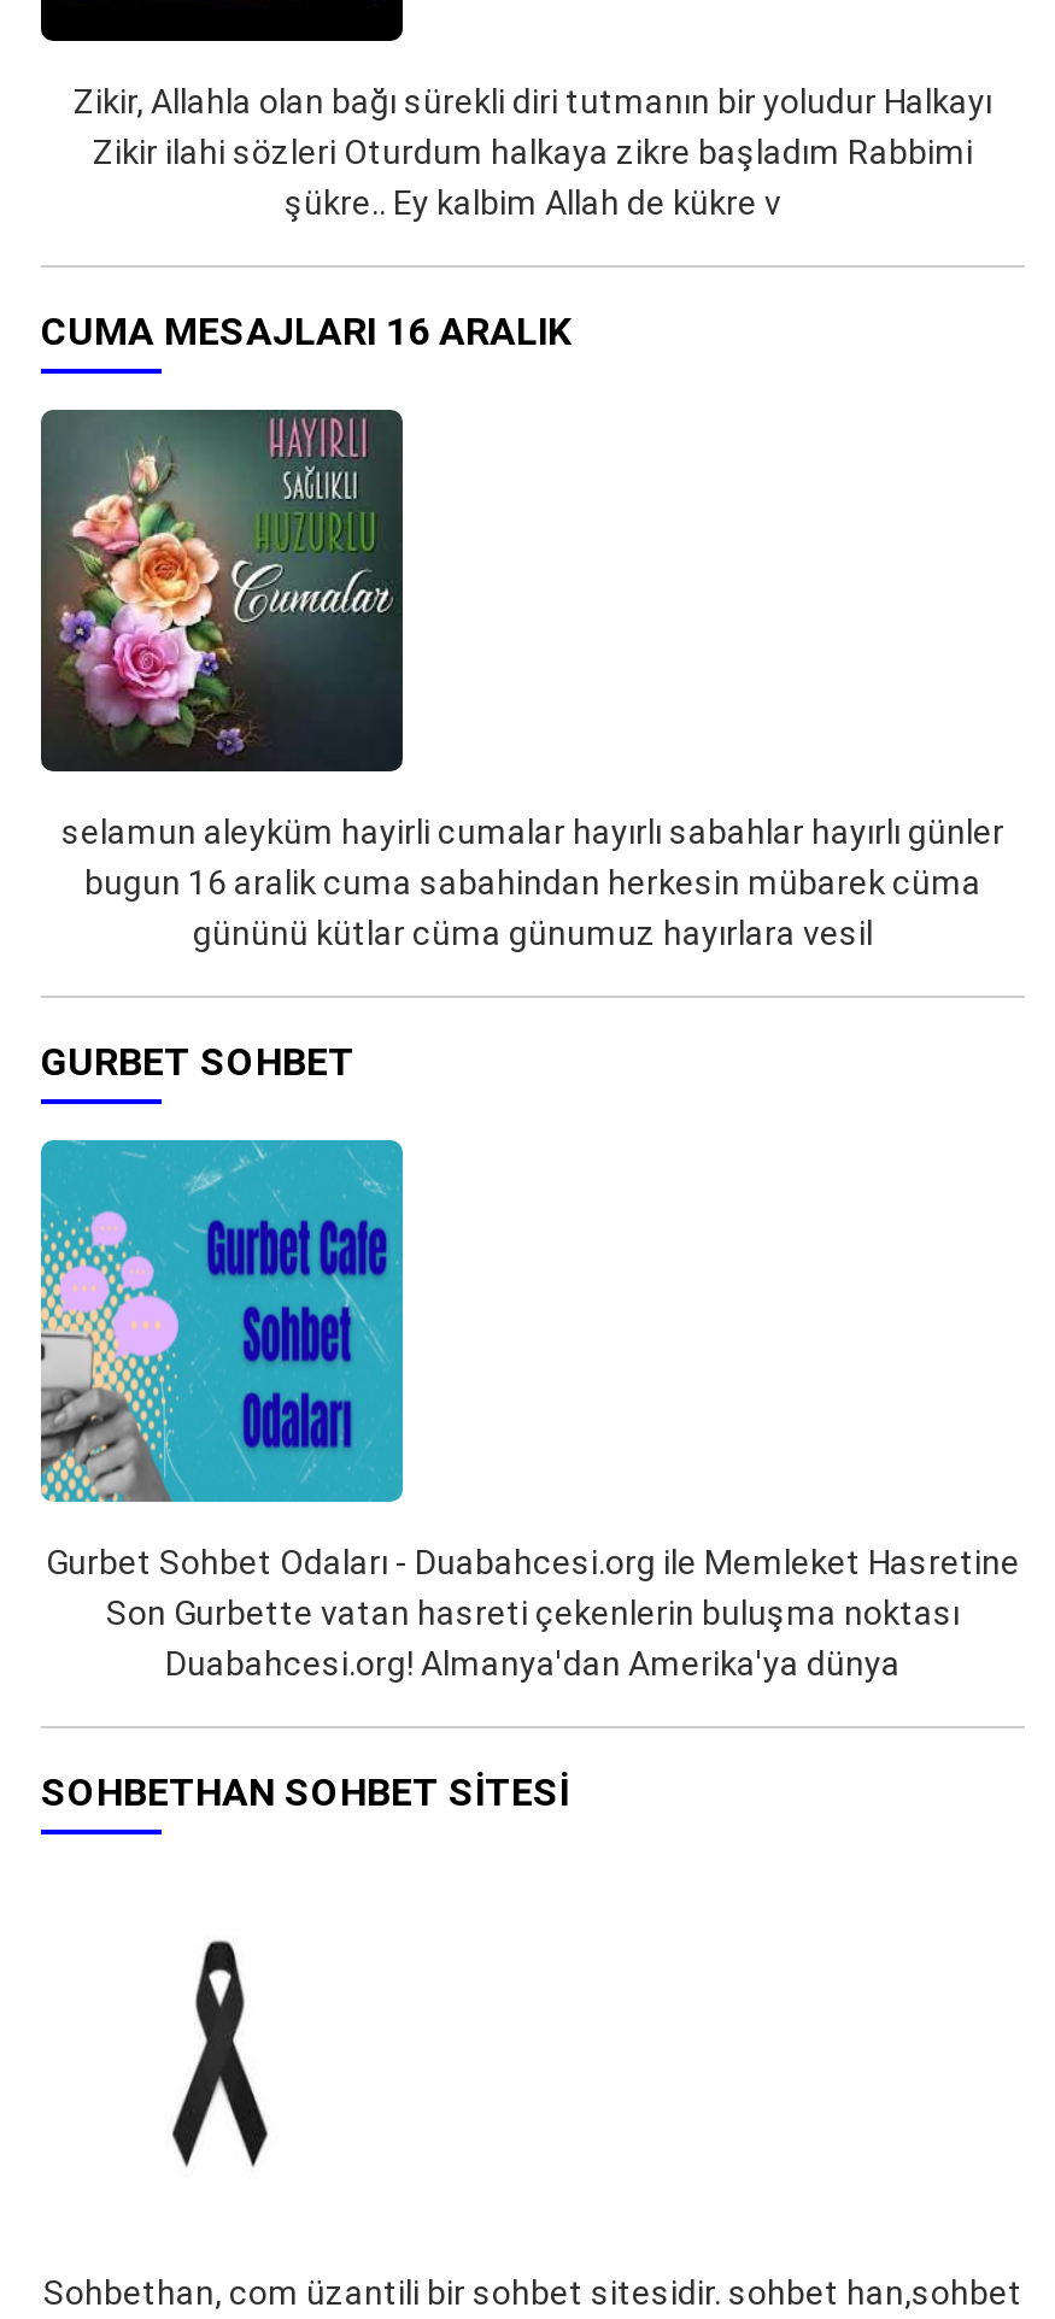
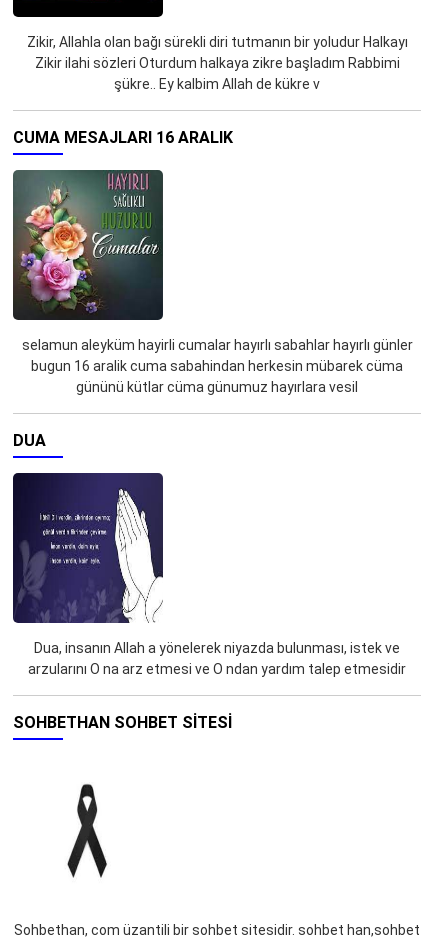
[41,1039,354,1085] GURBET SOHBET -> [13,431,46,450] DUA
[39,1138,1020,1683] [image] | Gurbet Sohbet Odaları - Duabahcesi.org ile Memleket Hasretine | Son Gurbette vatan hasreti çekenlerin buluşma noktası | Duabahcesi.org! Almanya'dan Amerika'ya dünya -> [12,472,406,677] [image] | Dua, insanın Allah a yönelerek niyazda bulunması, istek ve | arzularını O na arz etmesi ve O ndan yardım talep etmesidir

